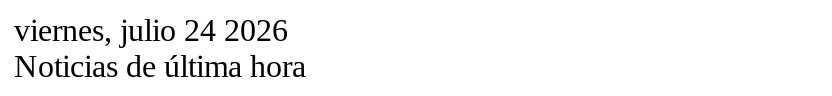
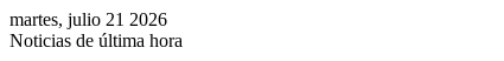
[14,13,288,47] viernes, julio 24 2026 -> [9,9,167,29] martes, julio 21 2026

